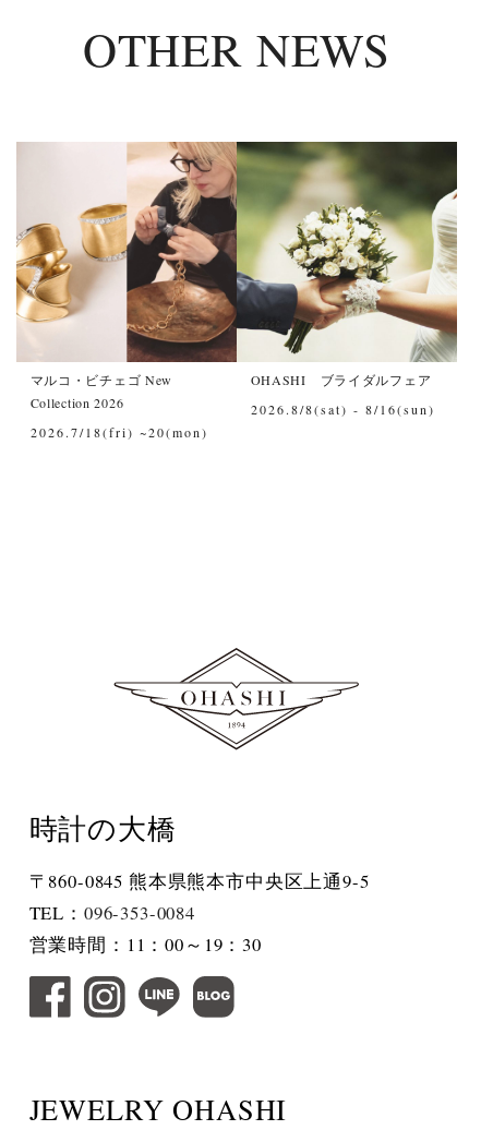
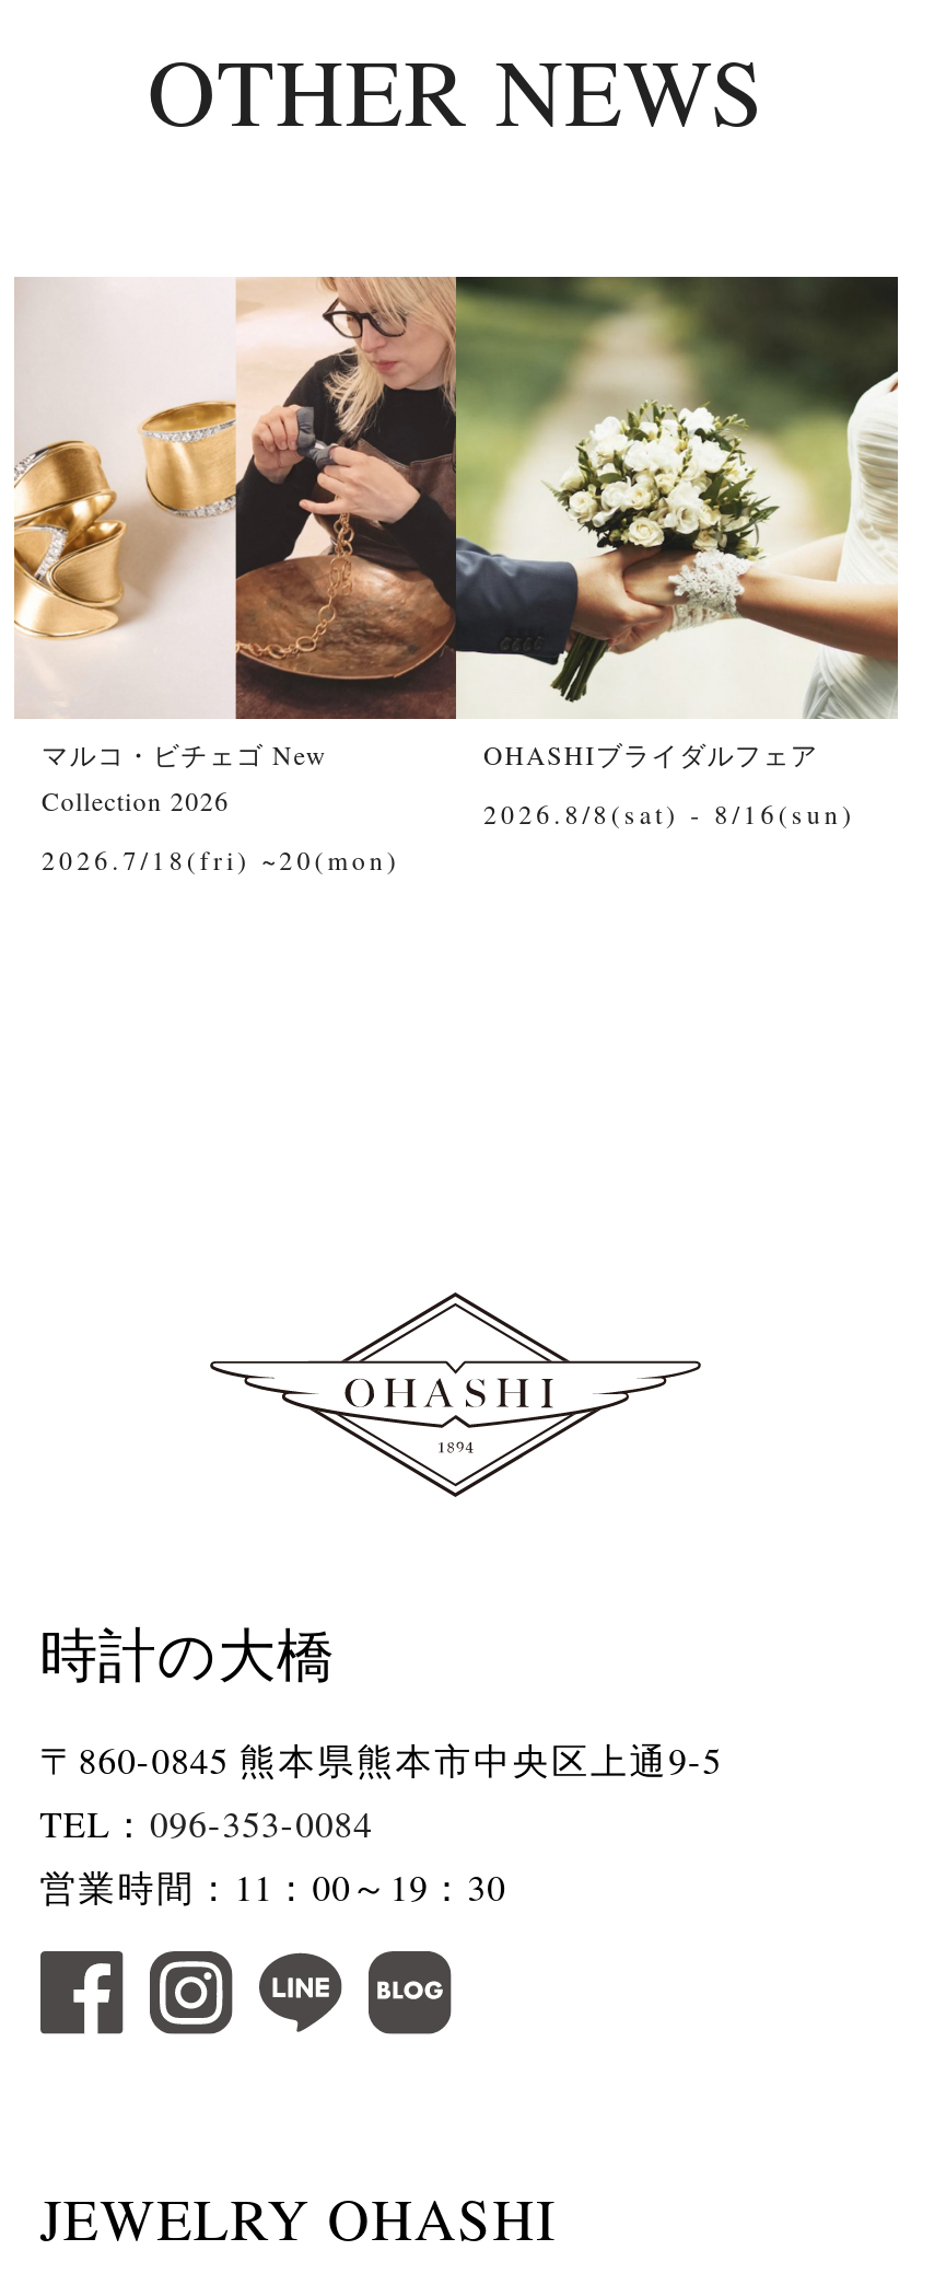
[250,371,431,388] OHASHI ブライダルフェア -> [483,736,818,772] OHASHIブライダルフェア

